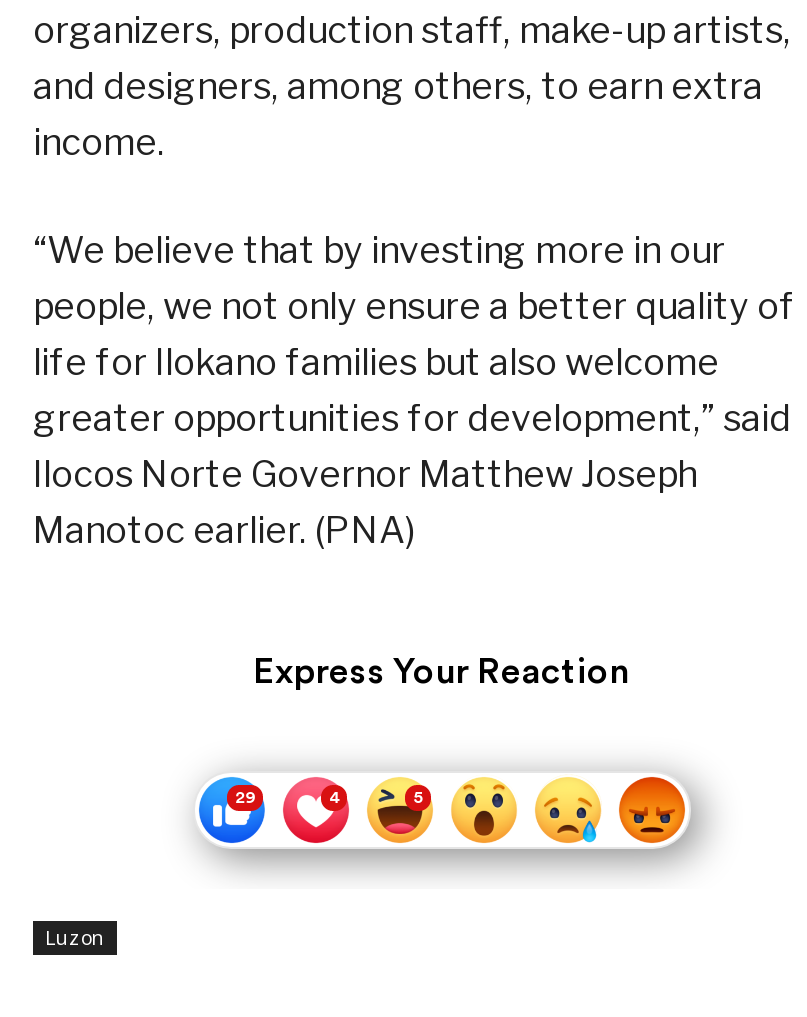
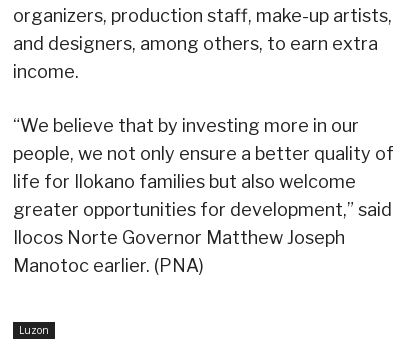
[253,653,629,689] Express Your Reaction -> none
[193,774,713,874] [image] -> none

